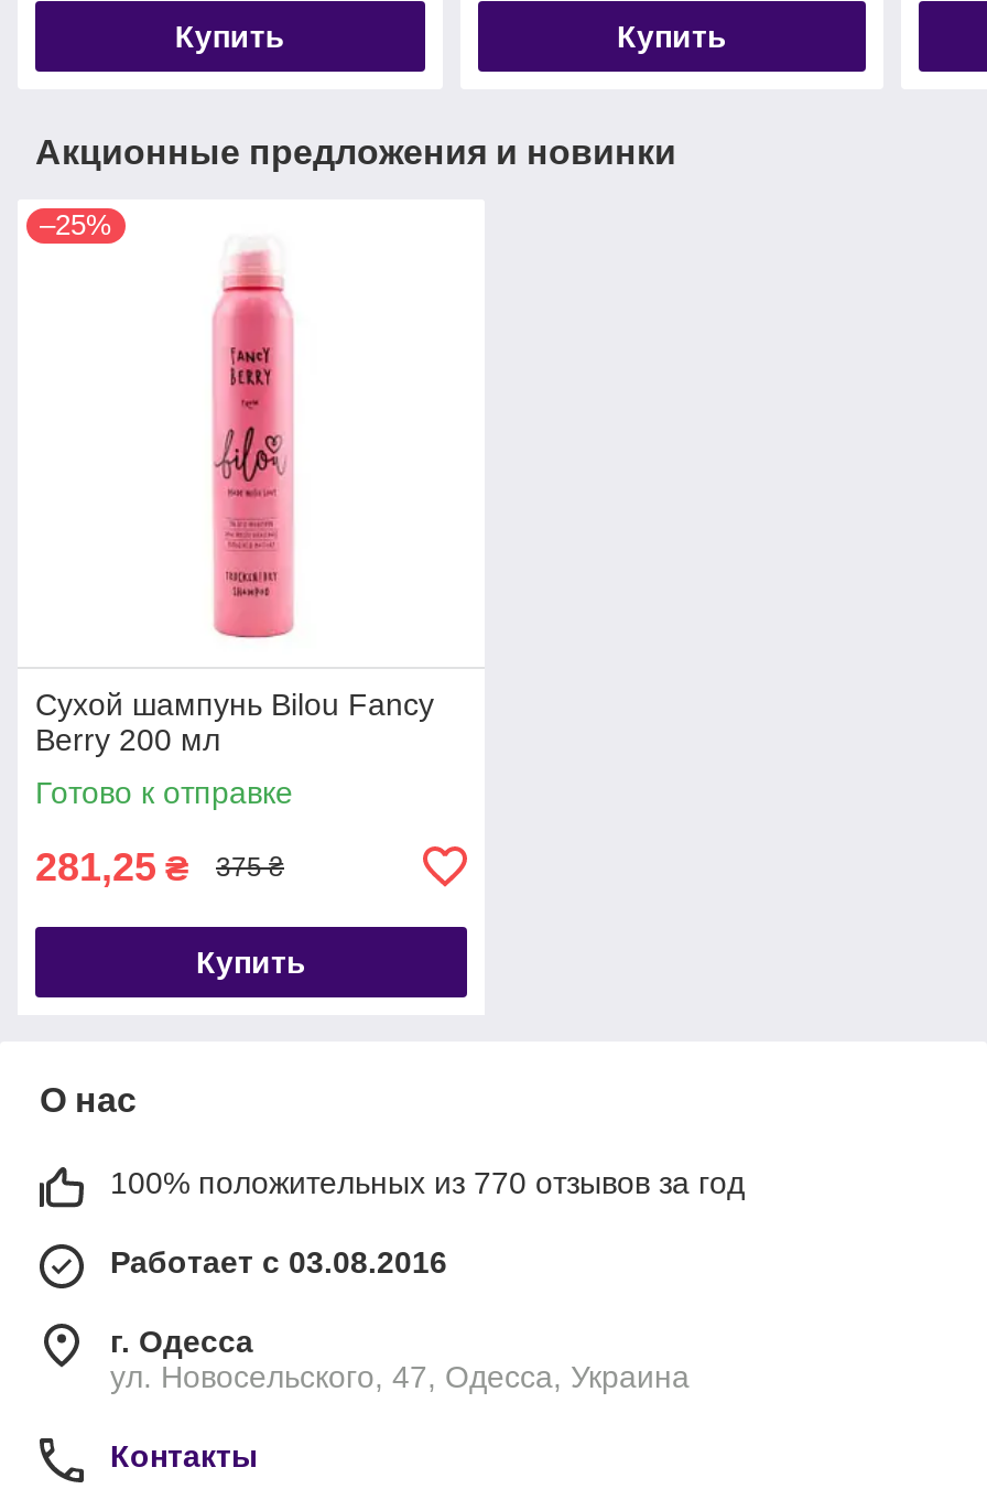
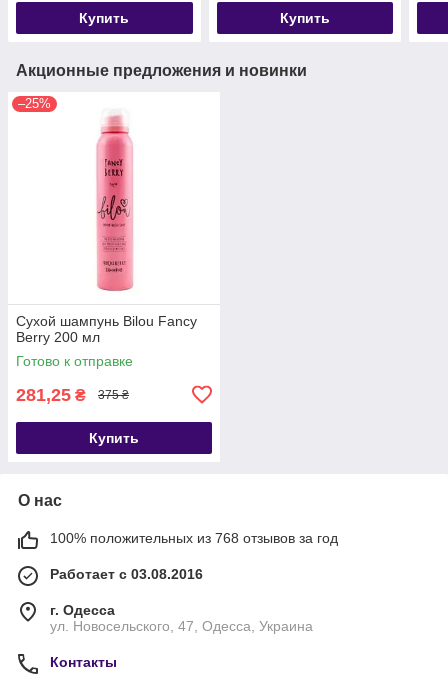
[110,1165,745,1200] 100% положительных из 770 отзывов за год -> [50,530,338,546] 100% положительных из 768 отзывов за год

